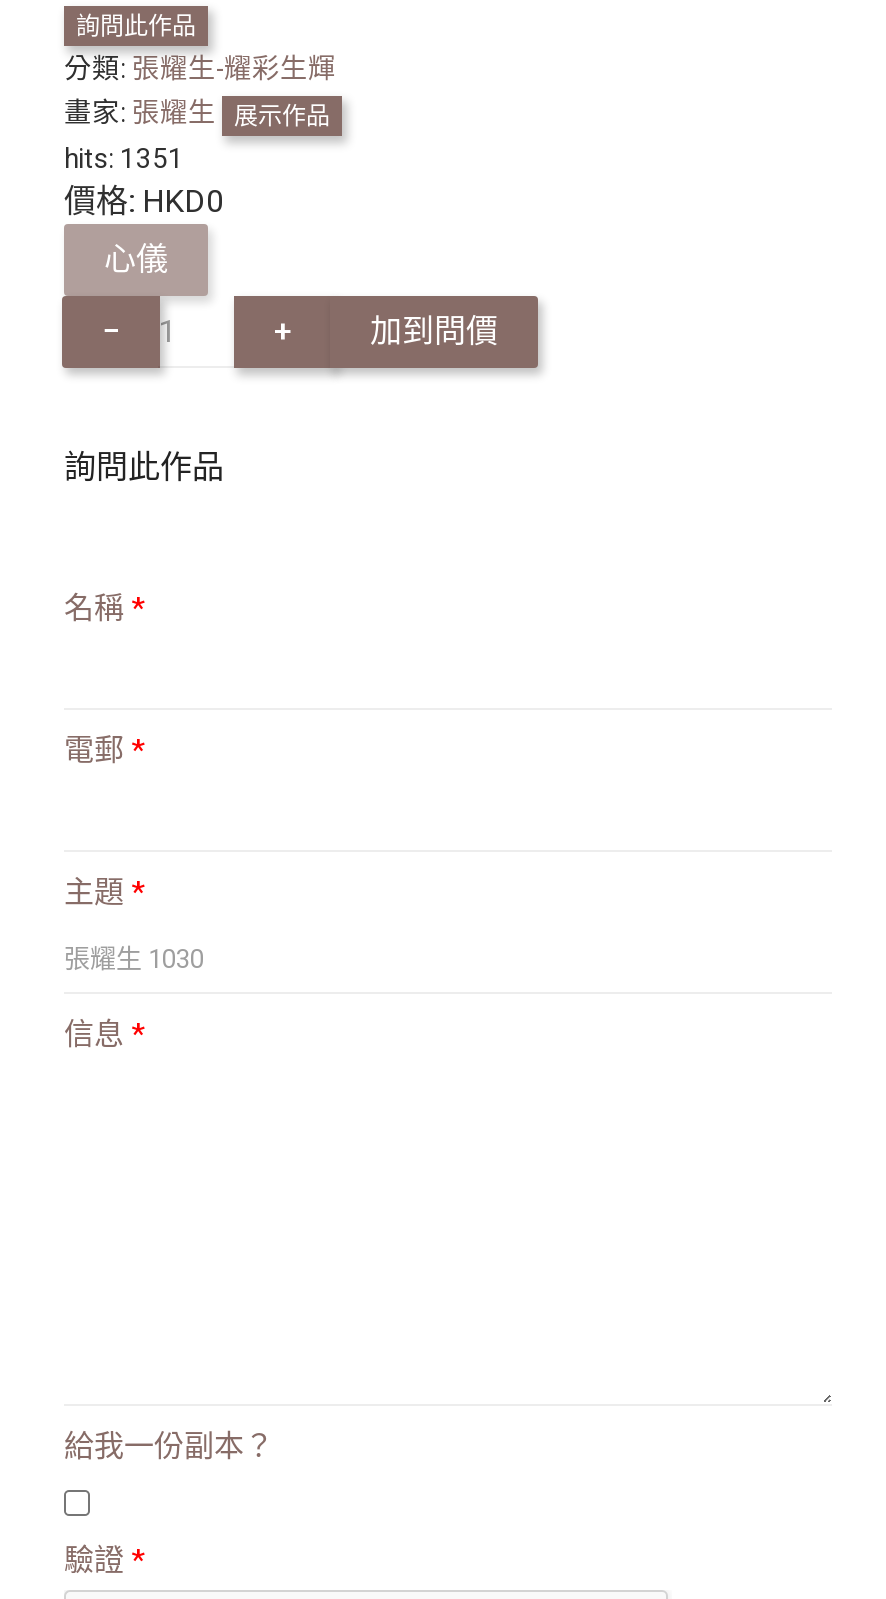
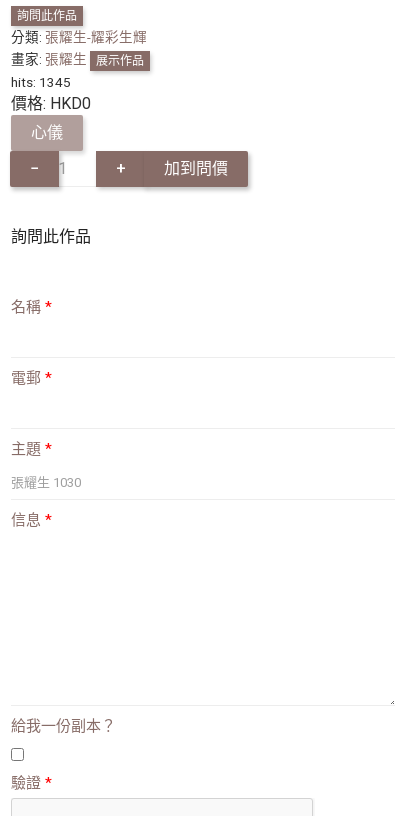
[64,142,184,174] hits: 1351 -> [11,74,71,90] hits: 1345

